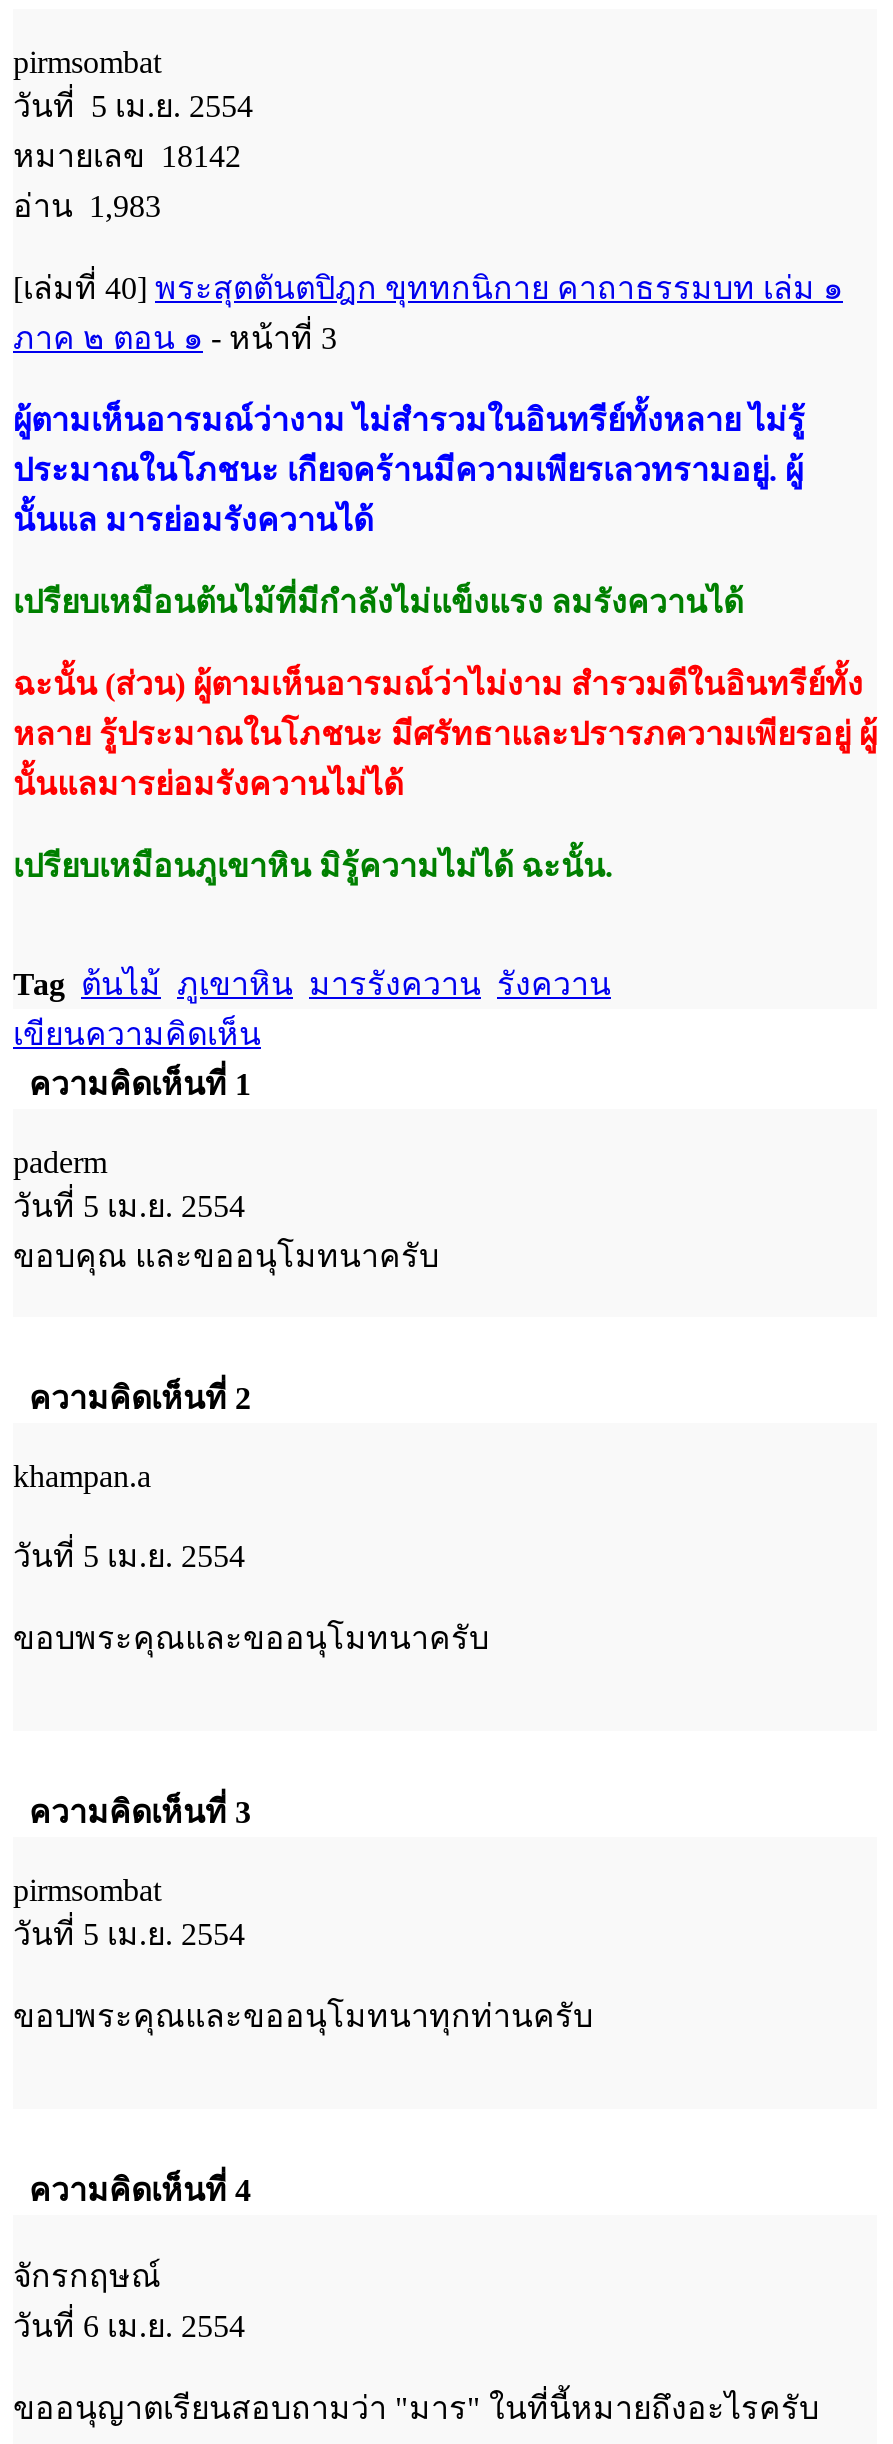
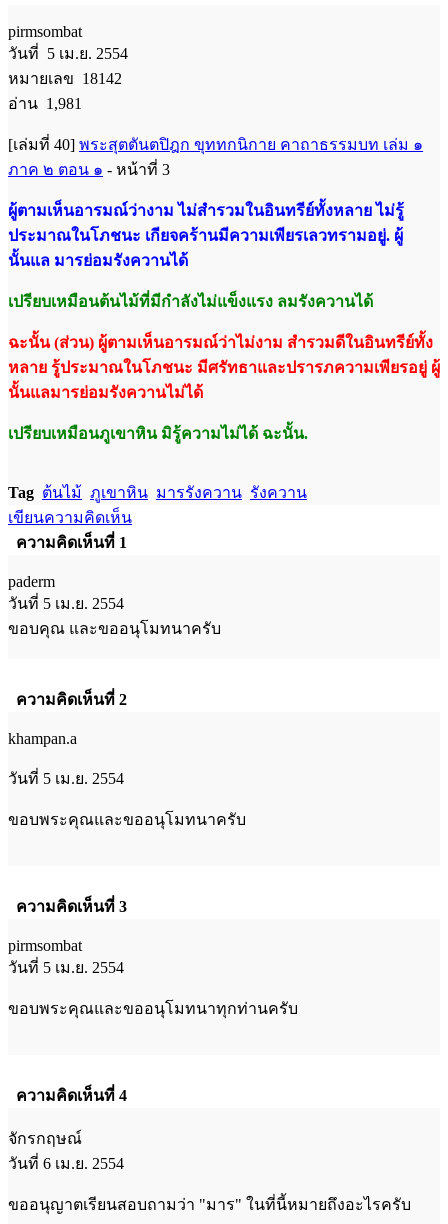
[13,189,161,223] อ่าน 1,983 -> [8,95,82,112] อ่าน 1,981

